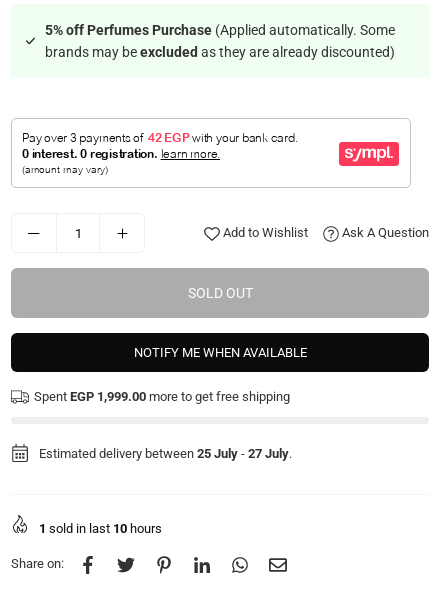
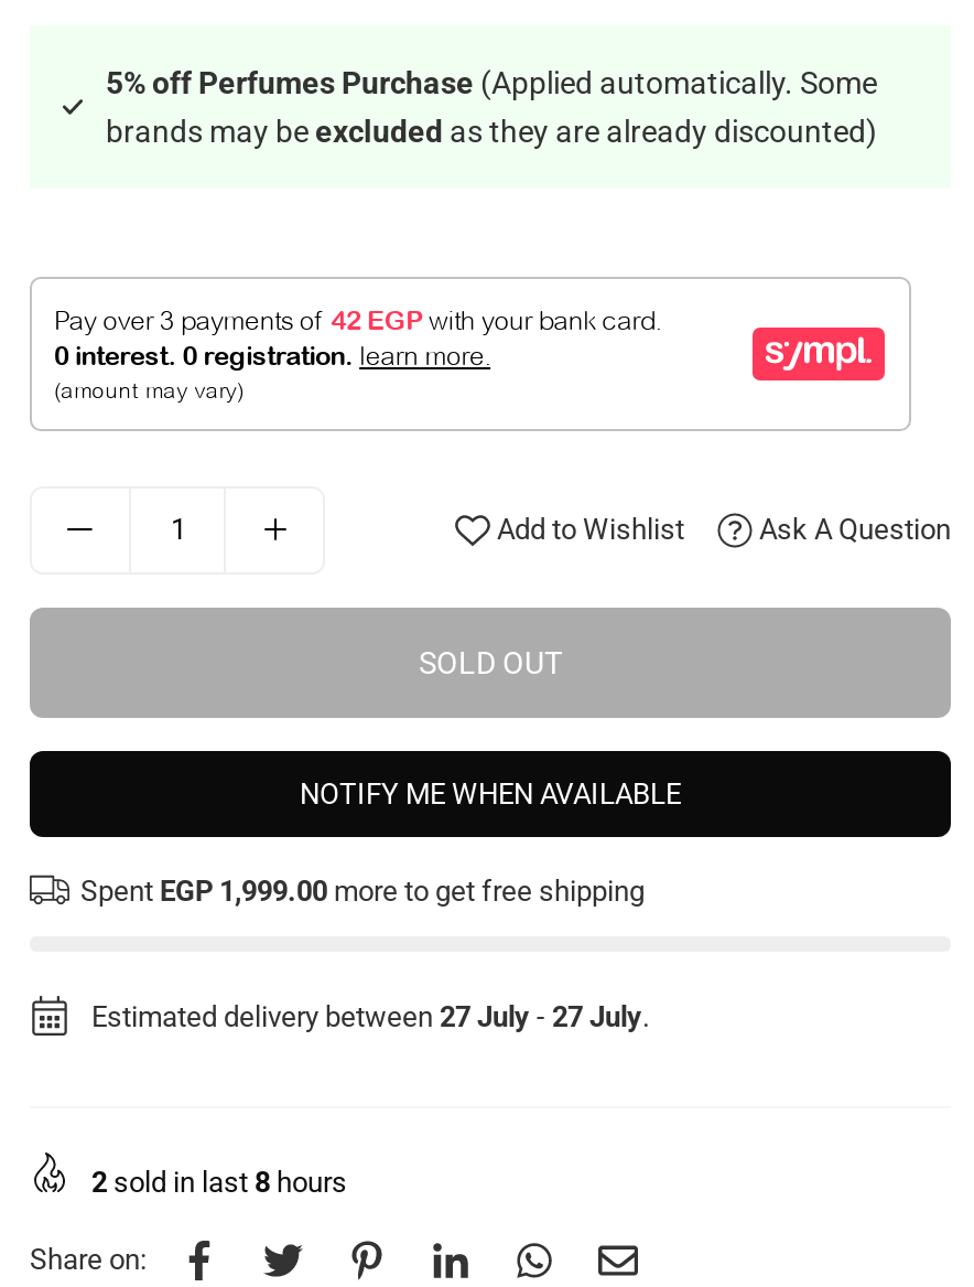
[39,446,292,461] Estimated delivery between 25 July - 27 July. -> [91,999,649,1032] Estimated delivery between 27 July - 27 July.
[39,521,162,536] 1 sold in last 10 hours -> [91,1164,347,1197] 2 sold in last 8 hours

